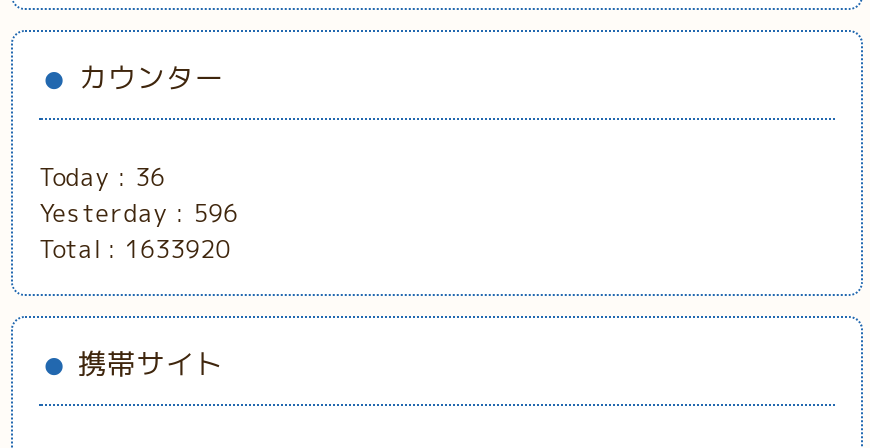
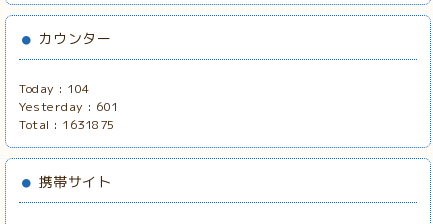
[39,160,165,194] Today : 36 -> [19,80,90,97] Today : 104
[39,196,238,230] Yesterday : 596 -> [19,98,119,115] Yesterday : 601
[39,232,230,266] Total : 1633920 -> [19,116,115,133] Total : 1631875

